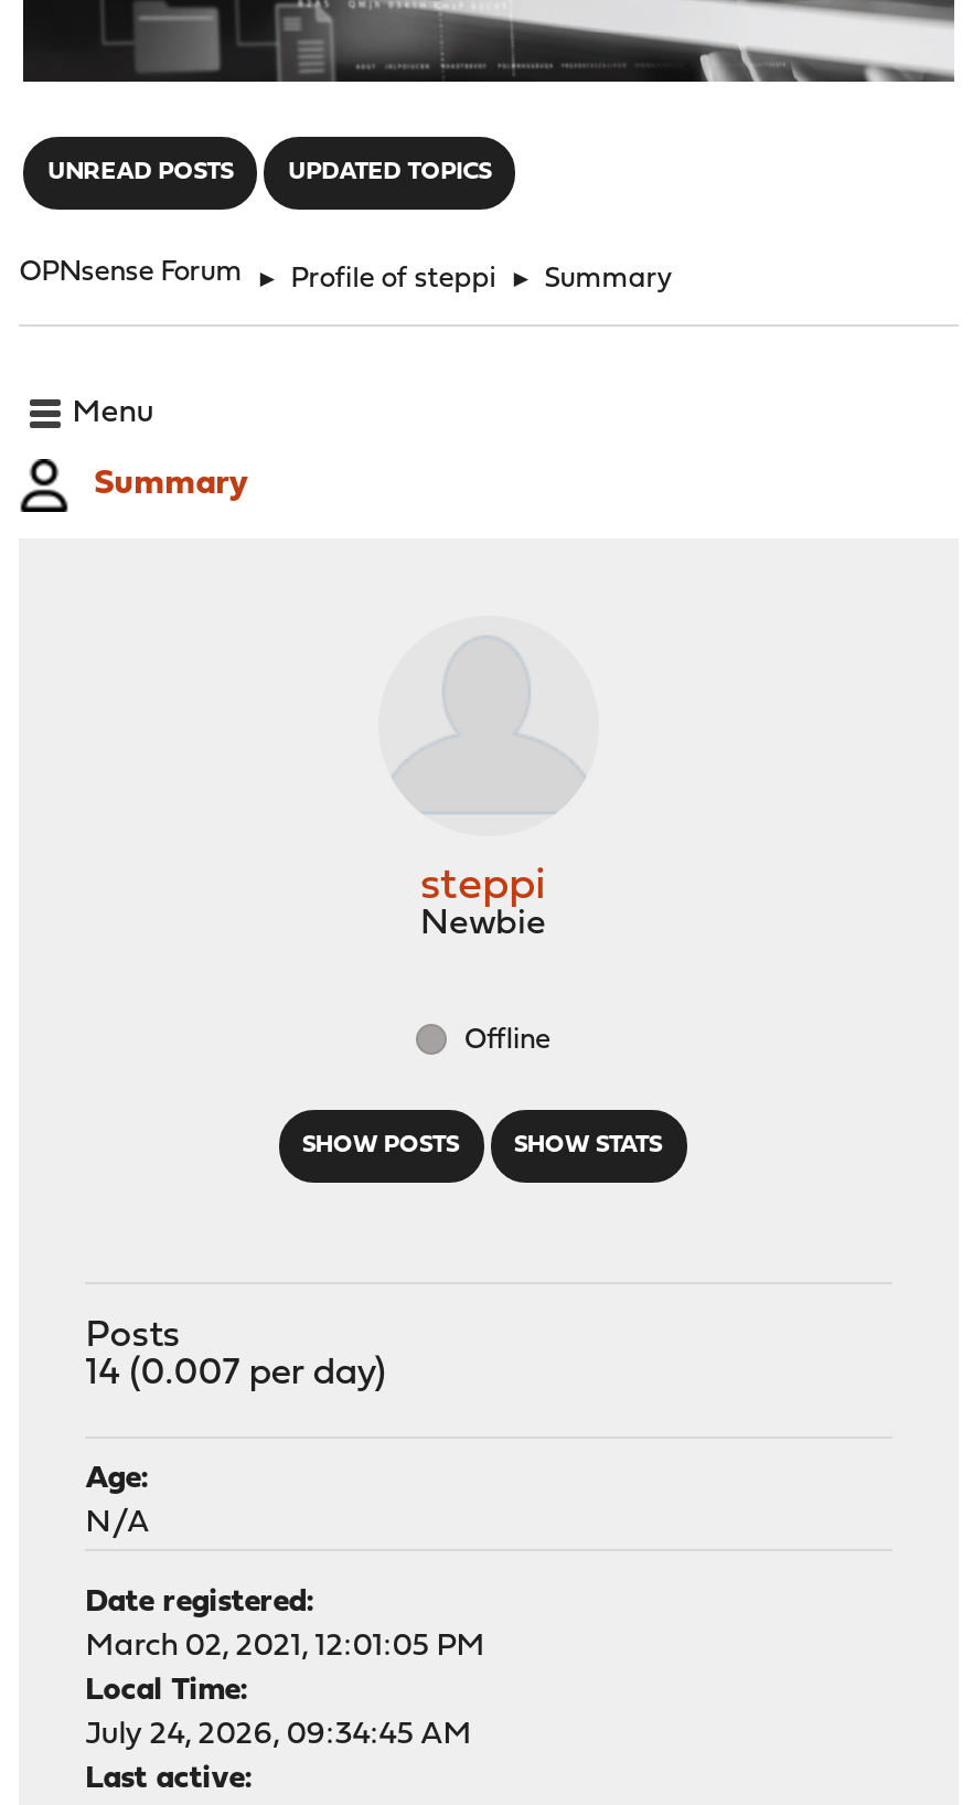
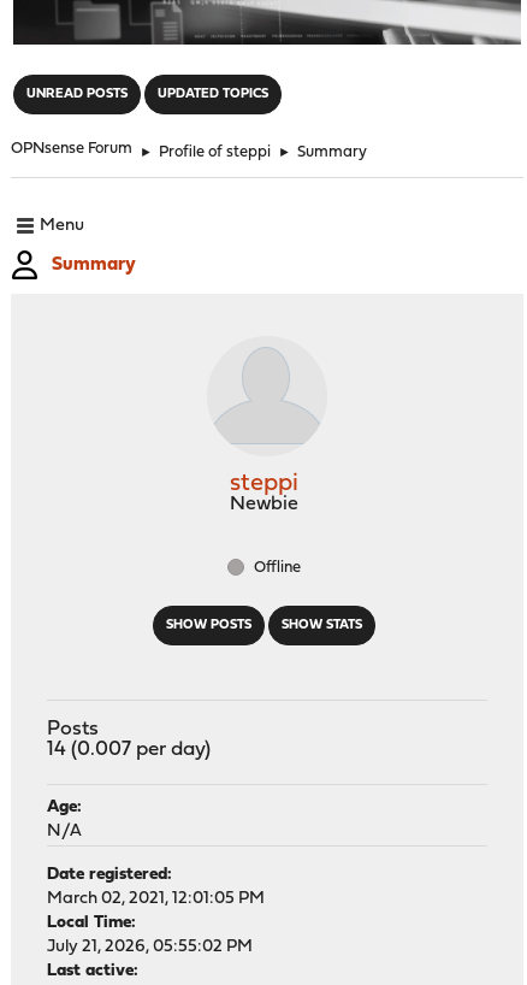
[85,1718,471,1751] July 24, 2026, 09:34:45 AM -> [47,938,253,956] July 21, 2026, 05:55:02 PM

